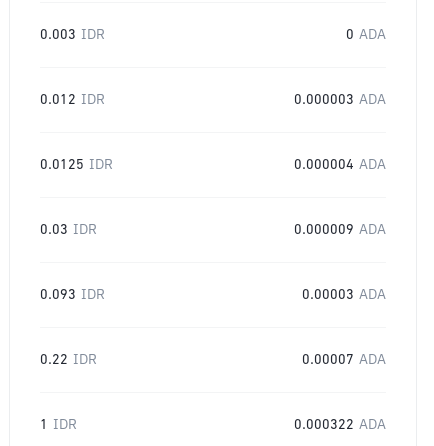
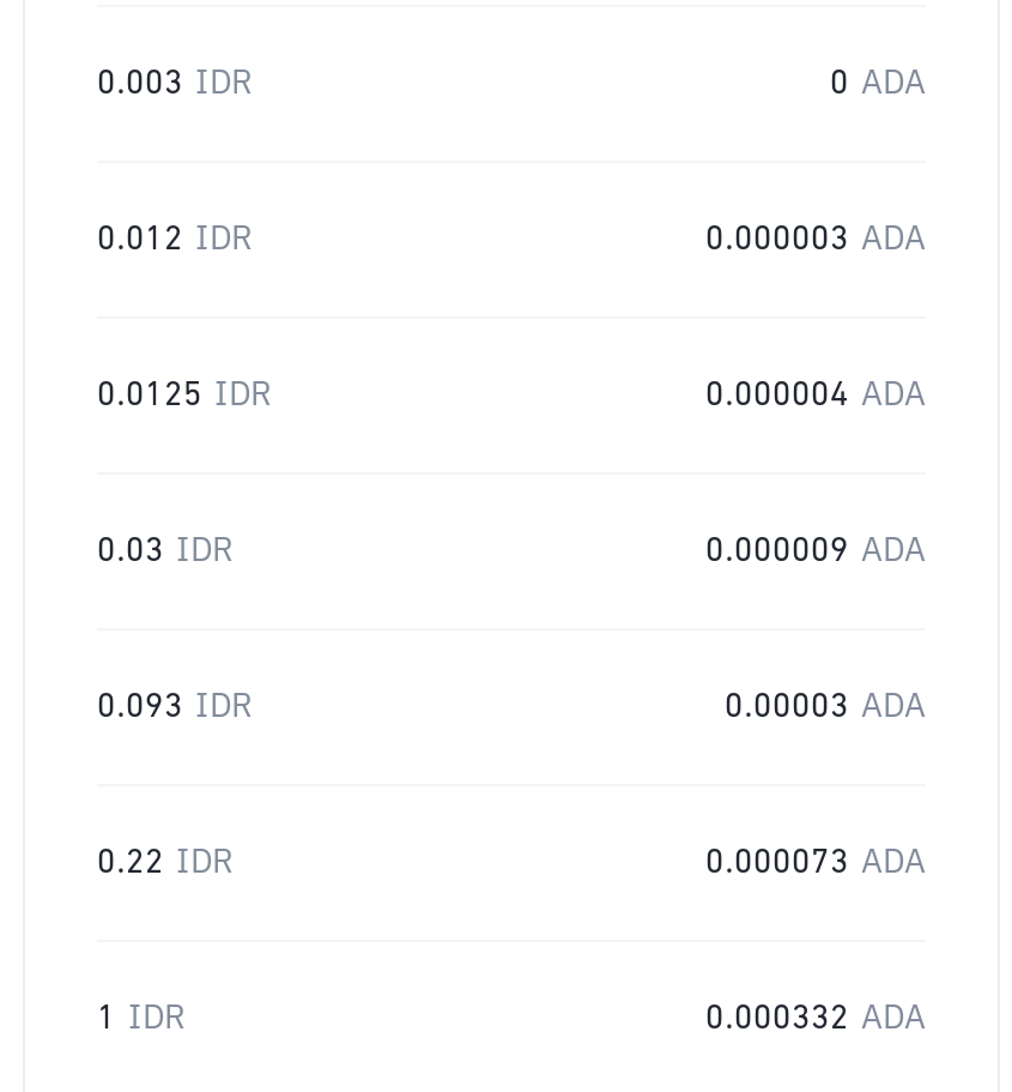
[302,353,386,367] 0.00007 ADA -> [705,846,926,880] 0.000073 ADA
[294,418,386,432] 0.000322 ADA -> [705,1002,926,1036] 0.000332 ADA

